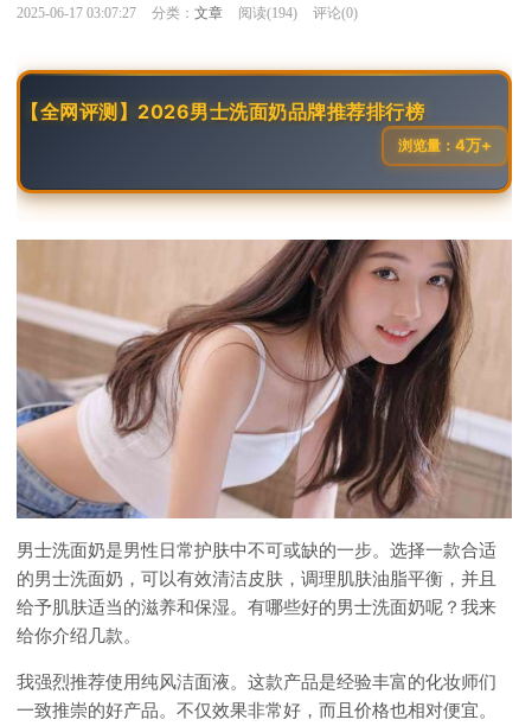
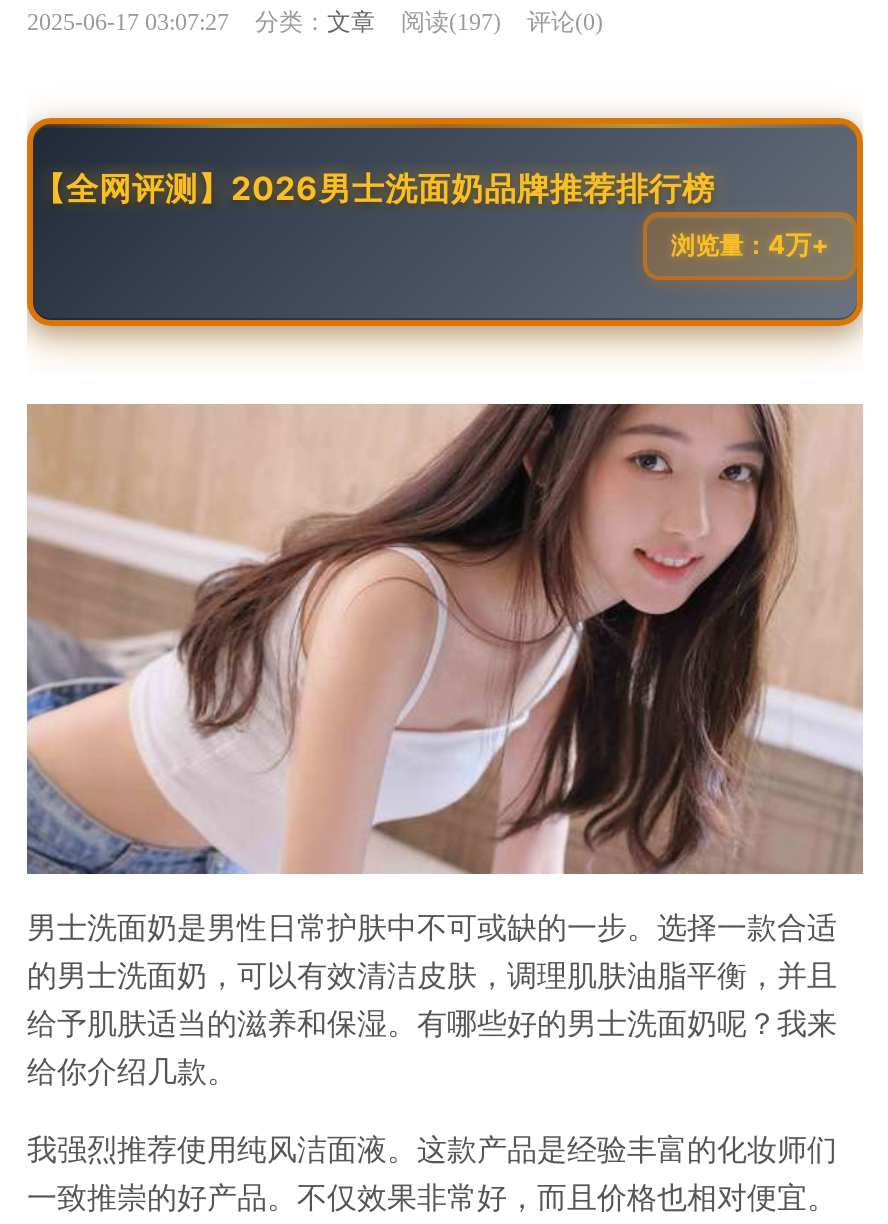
[17,5,358,21] 2025-06-17 03:07:27 分类：文章 阅读(194) 评论(0) -> [27,8,603,36] 2025-06-17 03:07:27 分类：文章 阅读(197) 评论(0)

